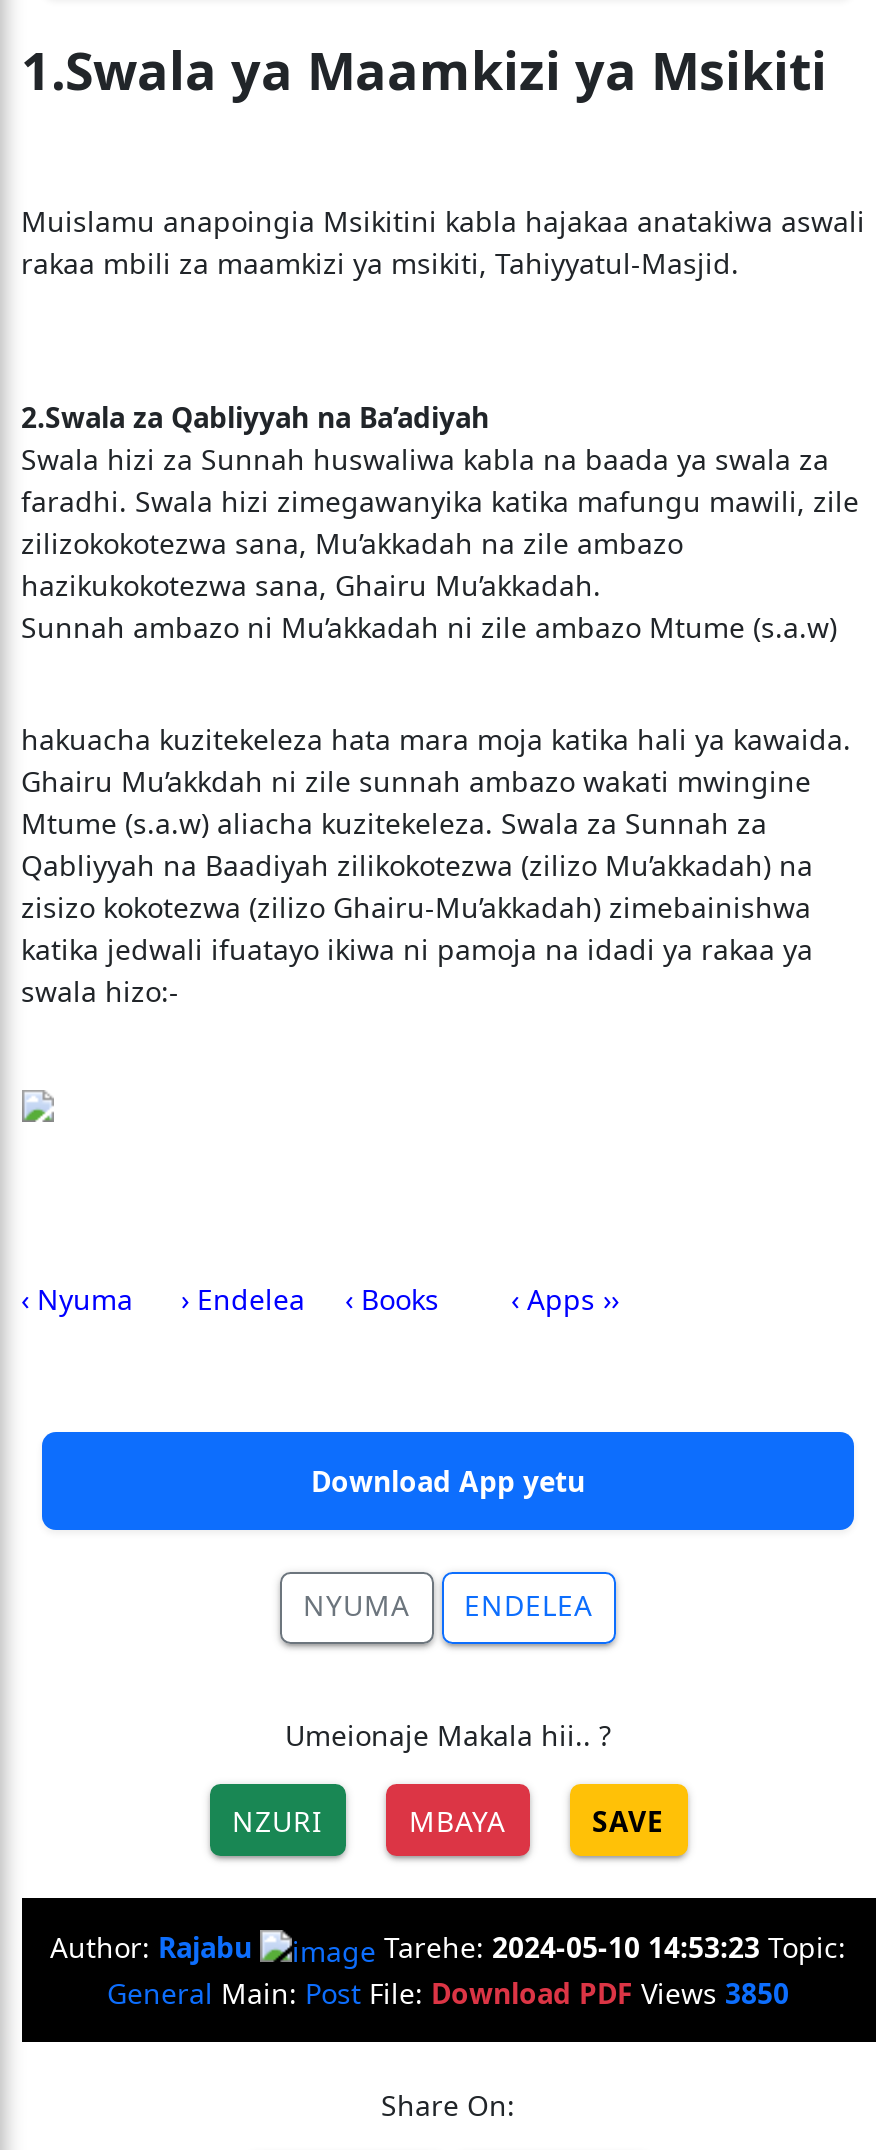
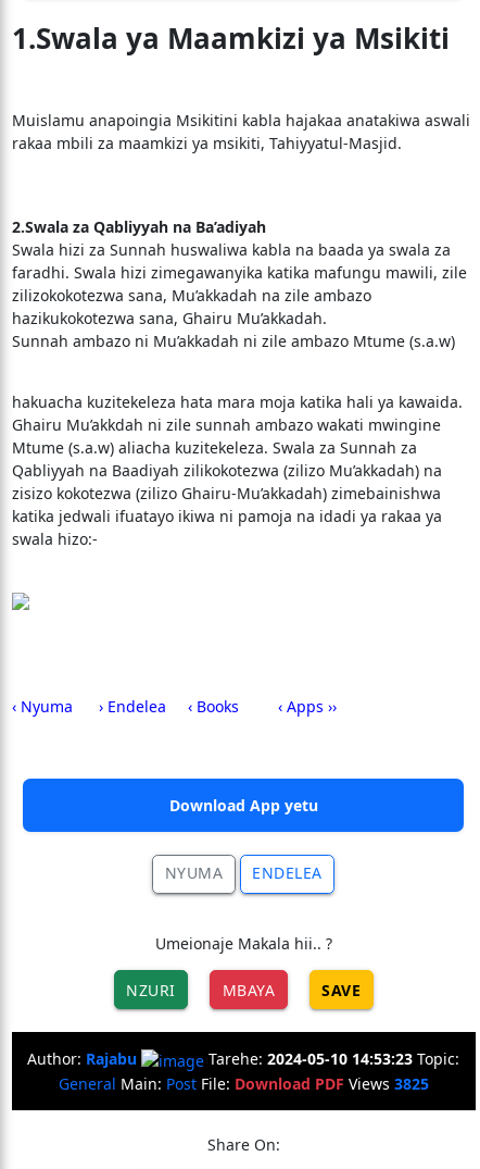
[107,1974,789,2012] General Main: Post File: Download PDF Views 3850 -> [58,1073,428,1094] General Main: Post File: Download PDF Views 3825

